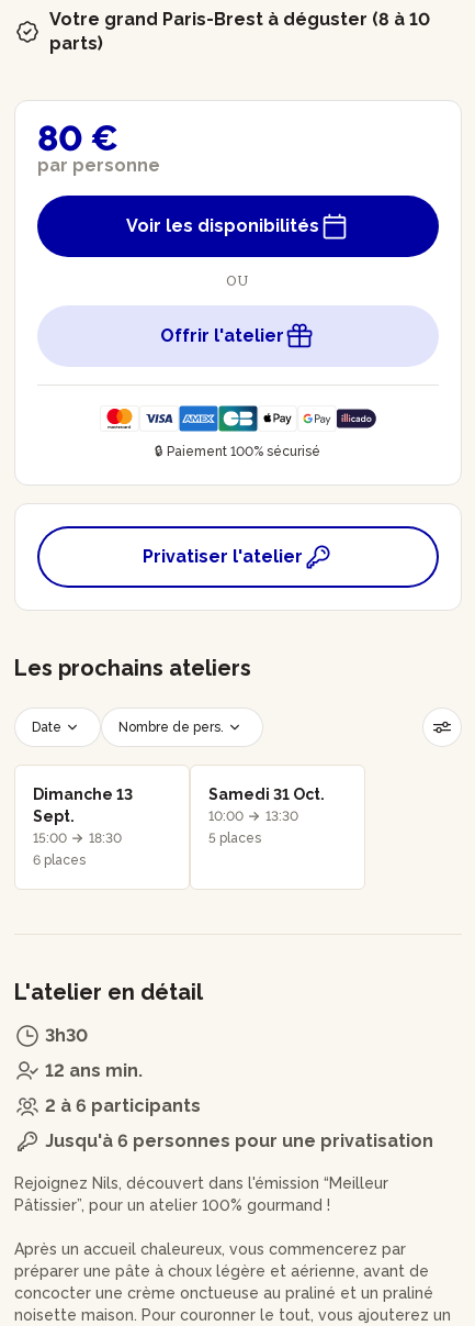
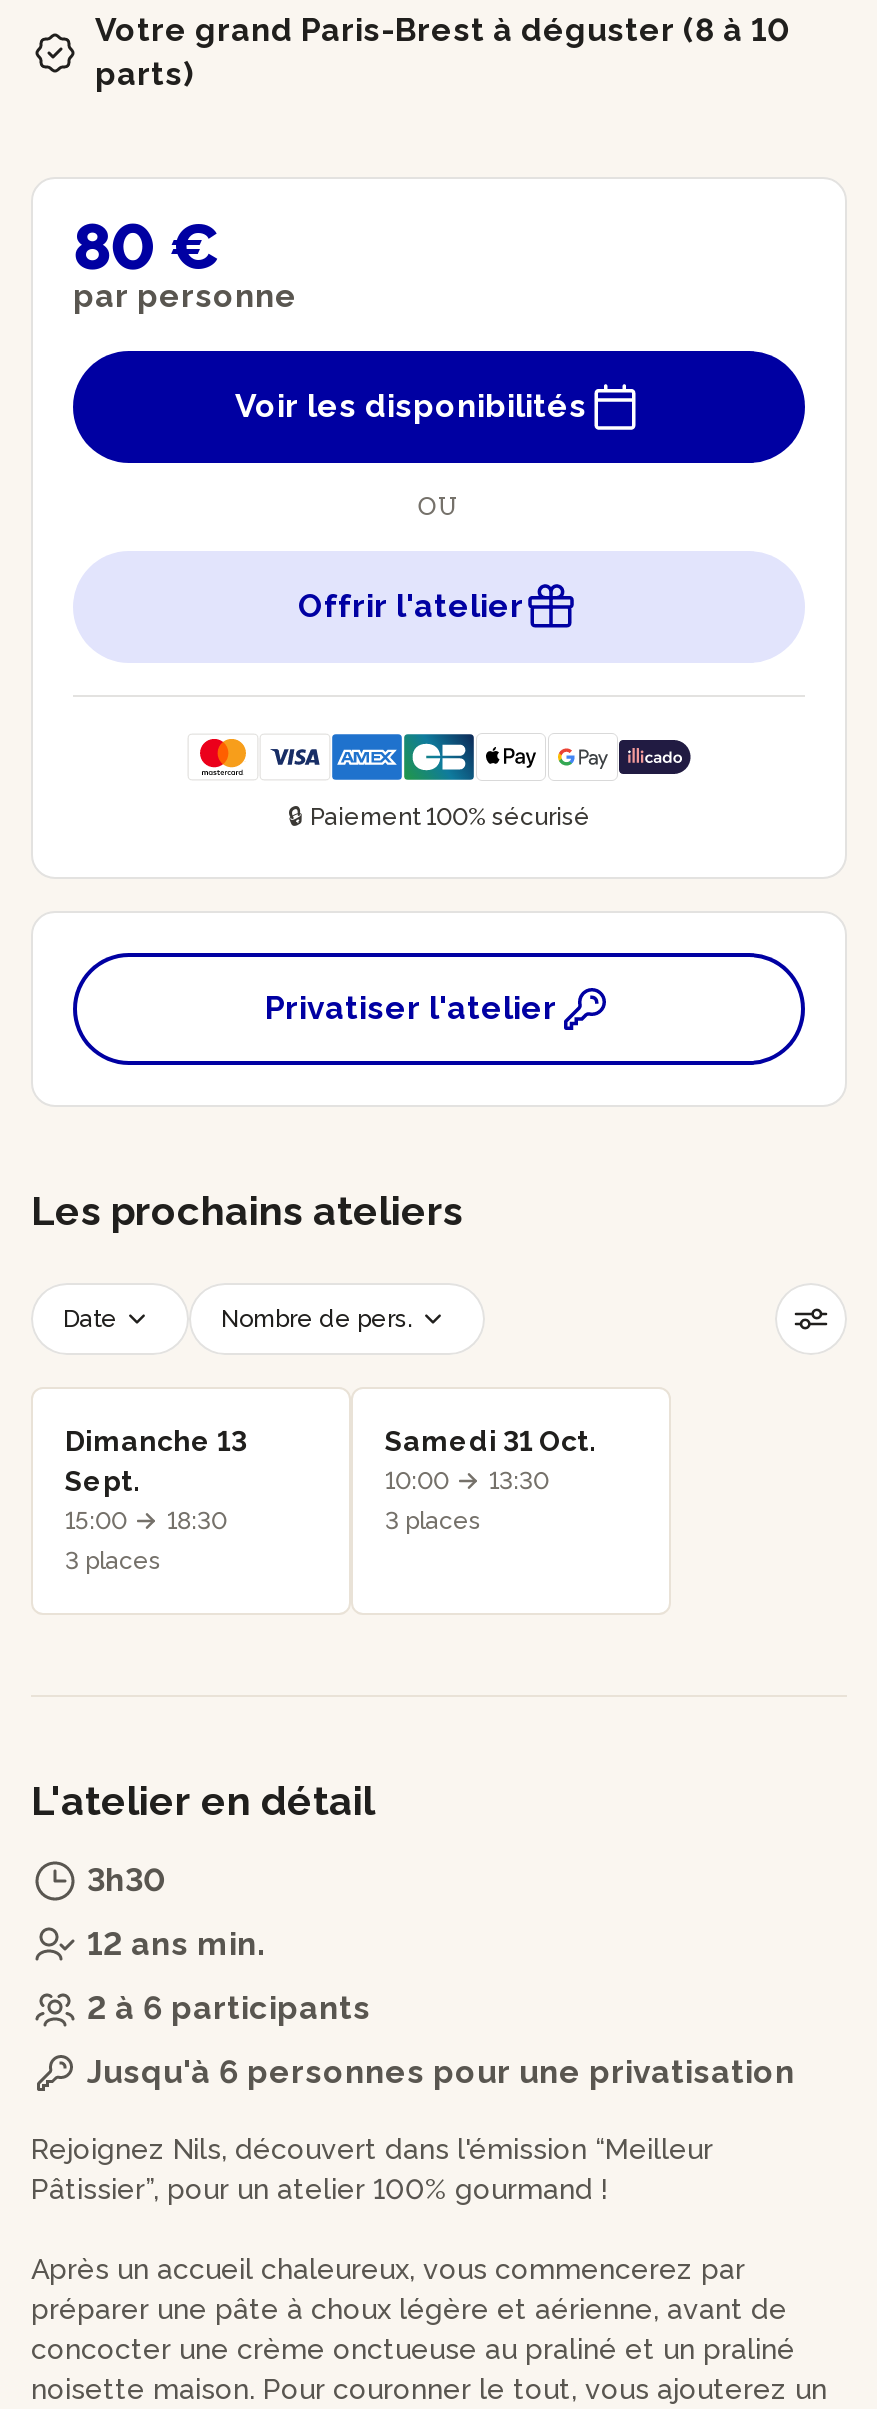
[208,830,261,846] 5 places -> [385,1507,481,1535] 3 places
[33,852,86,868] 6 places -> [65,1547,161,1575] 3 places

